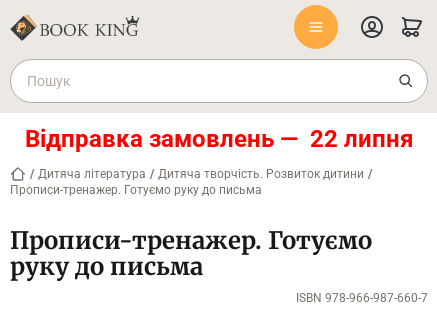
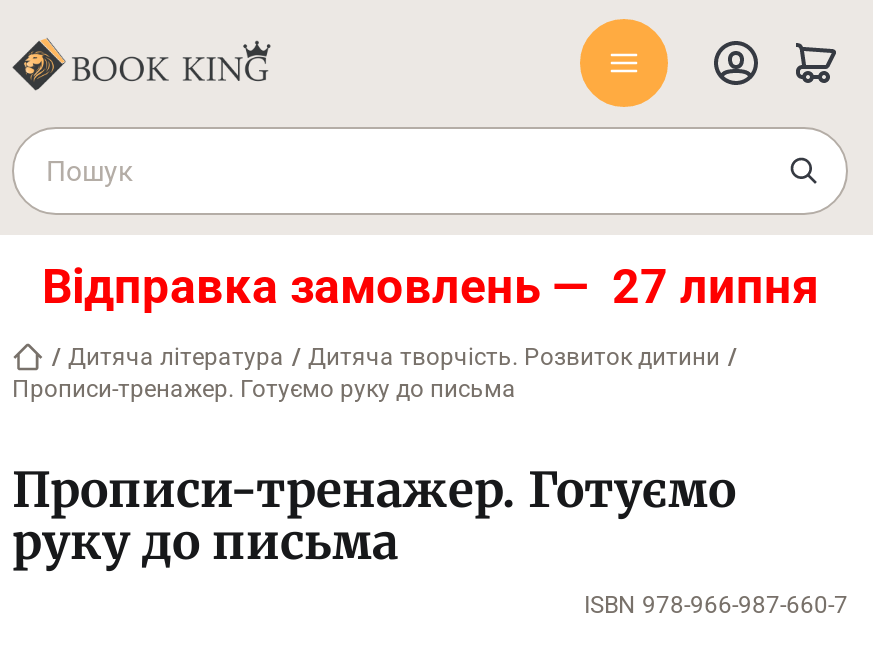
[25,125,413,153] Відправка замовлень — 22 липня -> [42,259,818,315] Відправка замовлень — 27 липня

